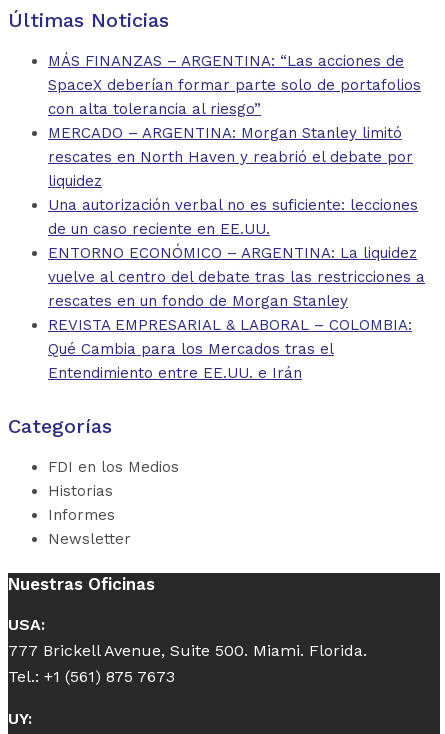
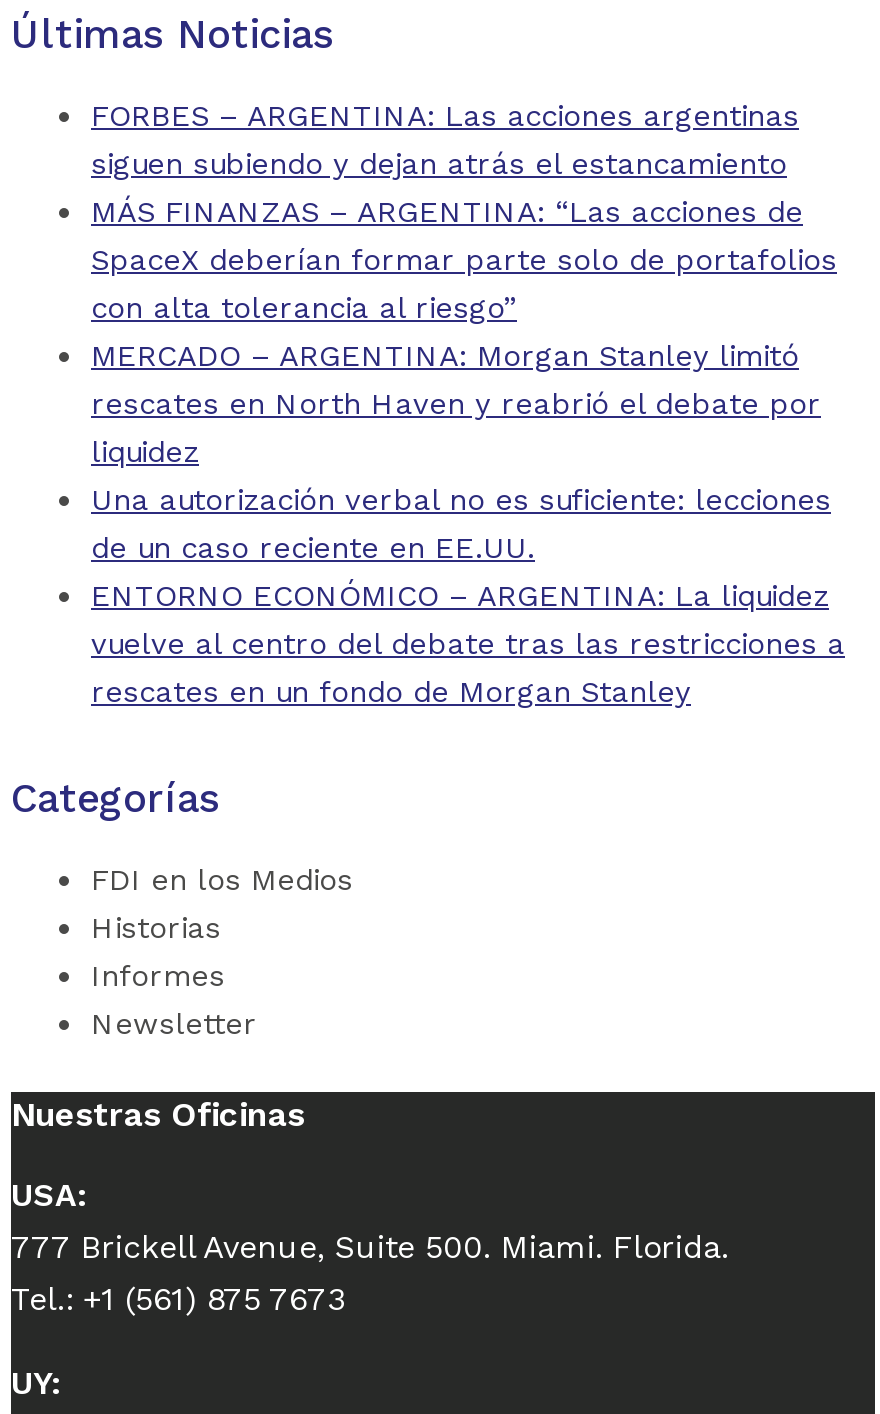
none -> [91,98,799,182] FORBES – ARGENTINA: Las acciones argentinas | siguen subiendo y dejan atrás el estancamiento
moved [48,52,425,310] -> [91,194,845,710]: MÁS FINANZAS – ARGENTINA: “Las acciones de | SpaceX deberían formar parte solo de portafolios | con alta tolerancia al riesgo” | ... | vuelve al centro del debate tras las restricciones a | rescates en un fondo de Morgan Stanley
[48,316,412,382] REVISTA EMPRESARIAL & LABORAL – COLOMBIA: | Qué Cambia para los Mercados tras el | Entendimiento entre EE.UU. e Irán -> none

